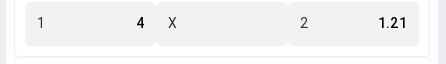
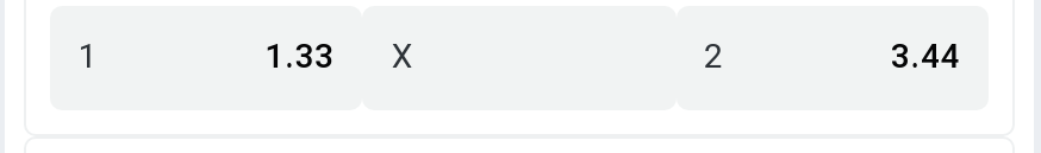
[136,15,178,31] 4 X -> [265,37,414,75] 1.33 X
[378,15,407,31] 1.21 -> [891,37,960,75] 3.44

